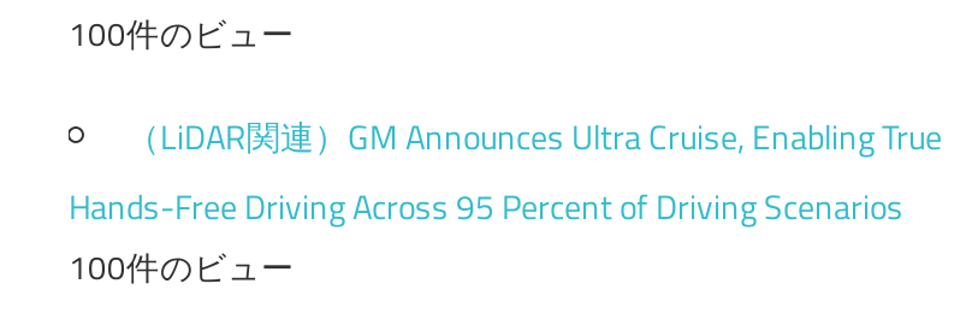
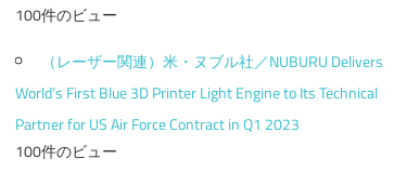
[69,110,942,231] （LiDAR関連）GM Announces Ultra Cruise, Enabling True | Hands-Free Driving Across 95 Percent of Driving Scenarios -> [15,50,383,135] （レーザー関連）米・ヌブル社／NUBURU Delivers | World’s First Blue 3D Printer Light Engine to Its Technical | Partner for US Air Force Contract in Q1 2023

